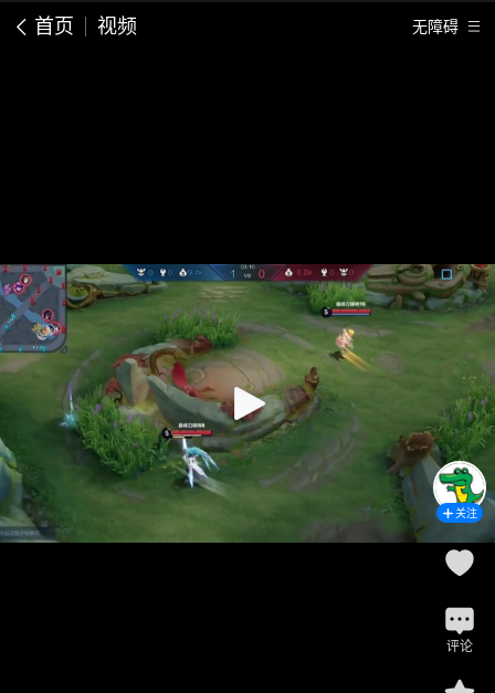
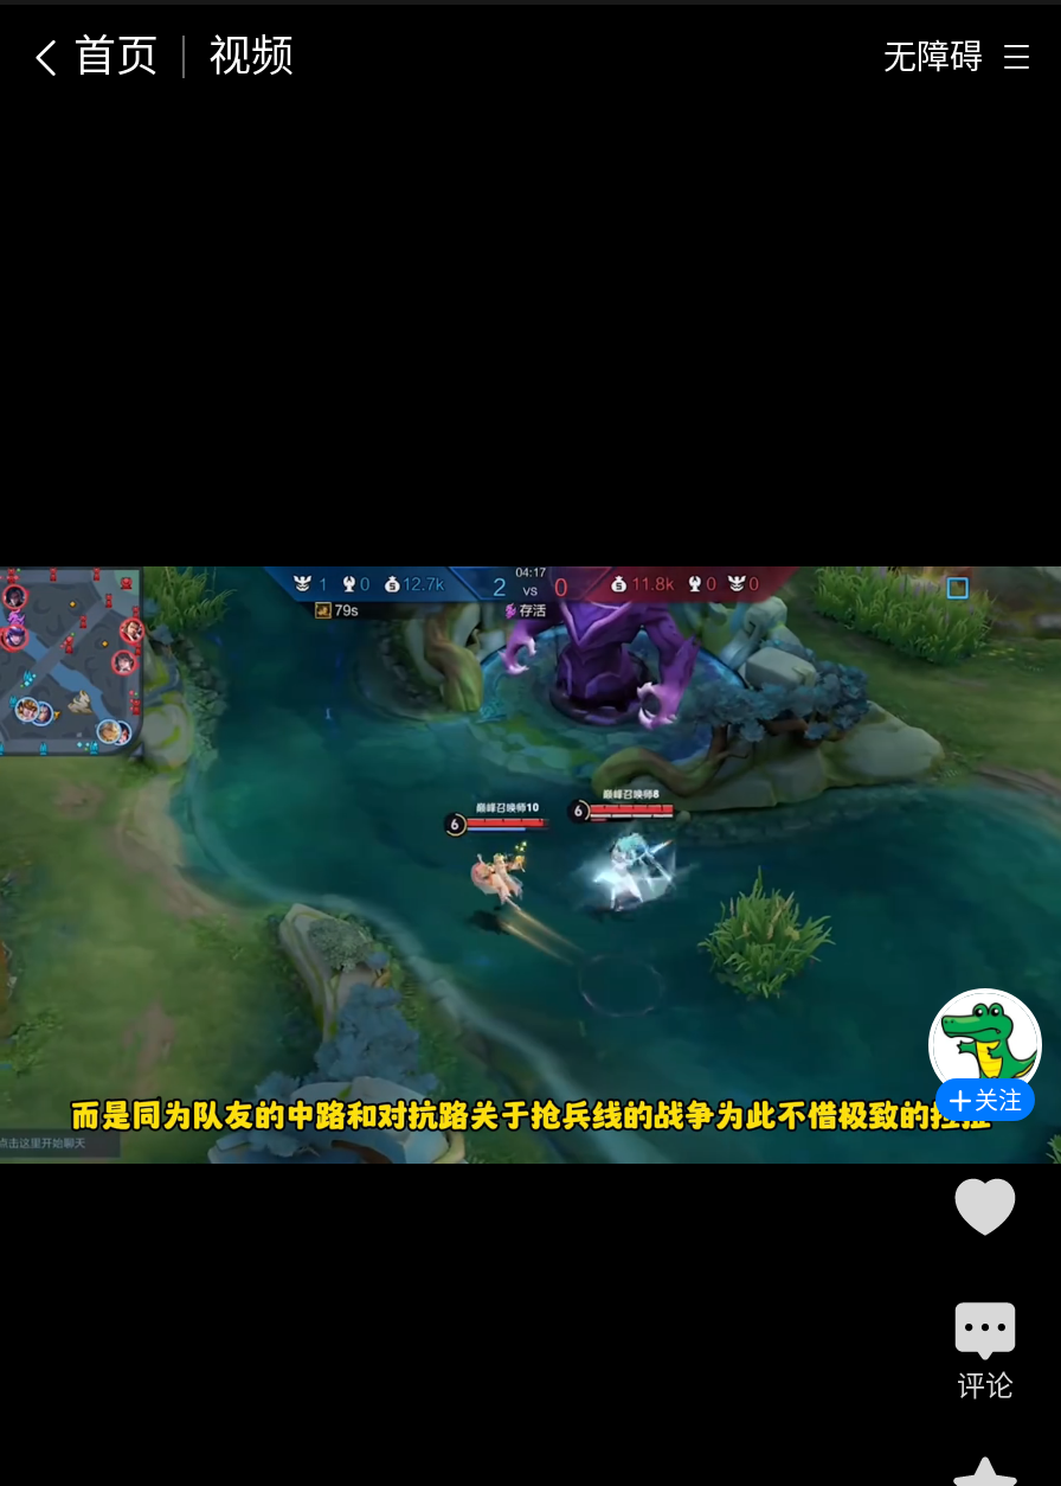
[3,264,492,543] [image] -> [7,566,1054,1164] [image]

